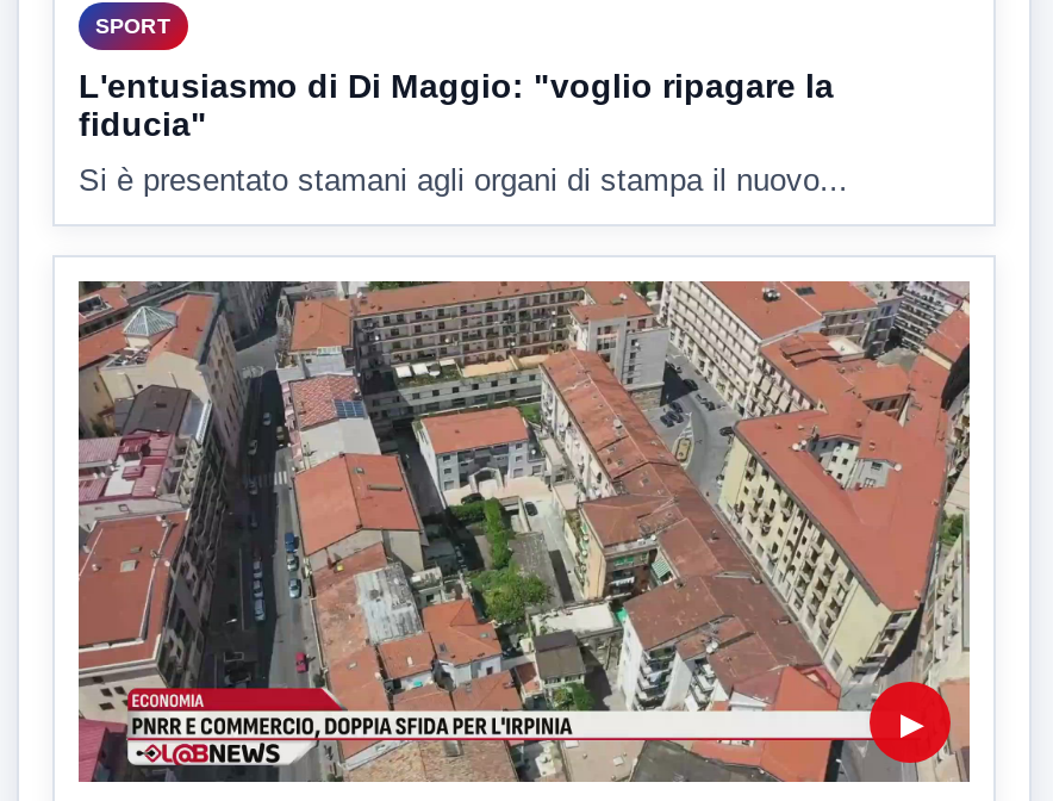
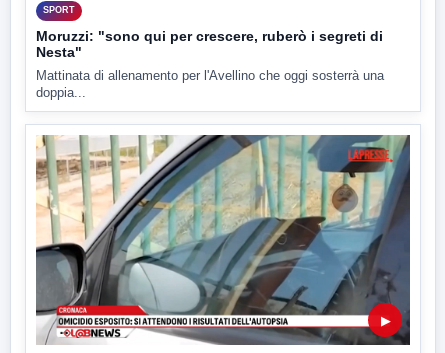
[79,67,834,143] L'entusiasmo di Di Maggio: "voglio ripagare la | fiducia" -> [36,28,383,60] Moruzzi: "sono qui per crescere, ruberò i segreti di | Nesta"
[79,162,848,198] Si è presentato stamani agli organi di stampa il nuovo... -> [36,68,384,100] Mattinata di allenamento per l'Avellino che oggi sosterrà una | doppia...
[76,279,972,784] [image] -> [35,134,411,346] [image]

